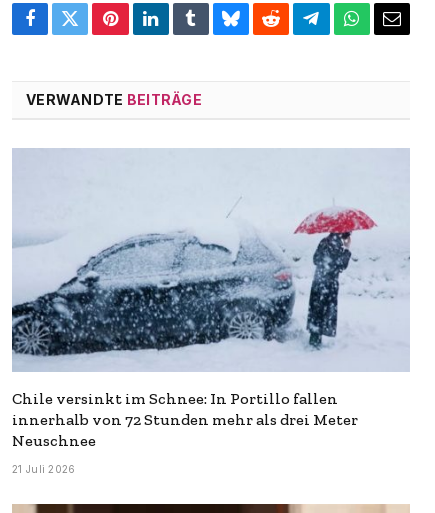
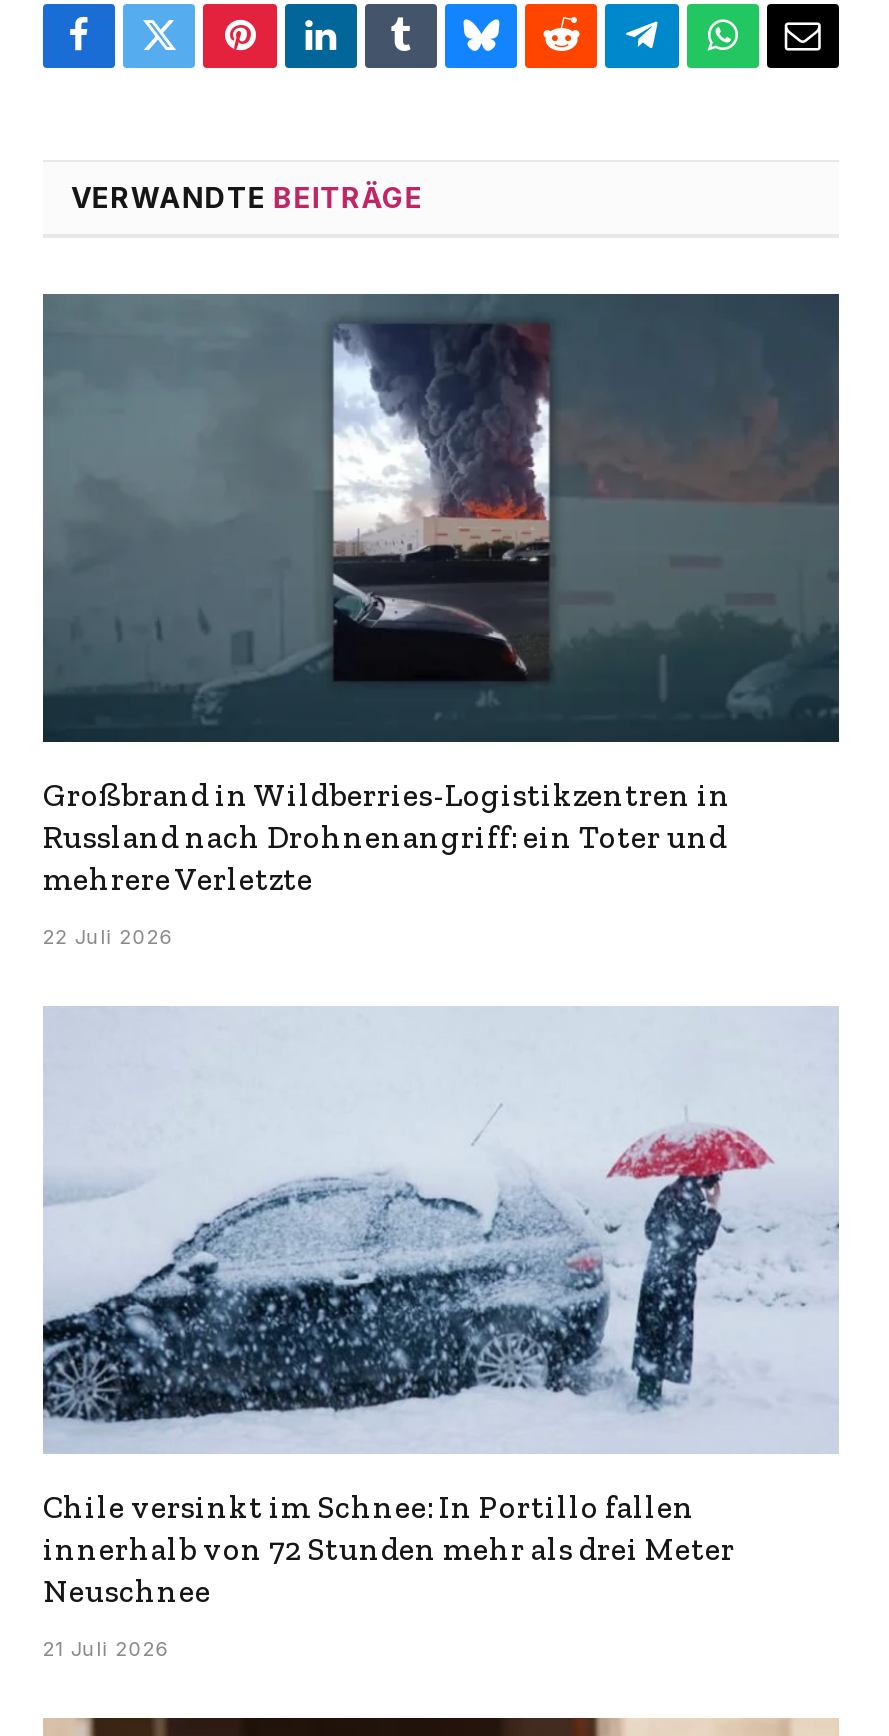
none -> [41,292,841,948] [image] | Großbrand in Wildberries-Logistikzentren in | Russland nach Drohnenangriff: ein Toter und | mehrere Verletzte | 22 Juli 2026

